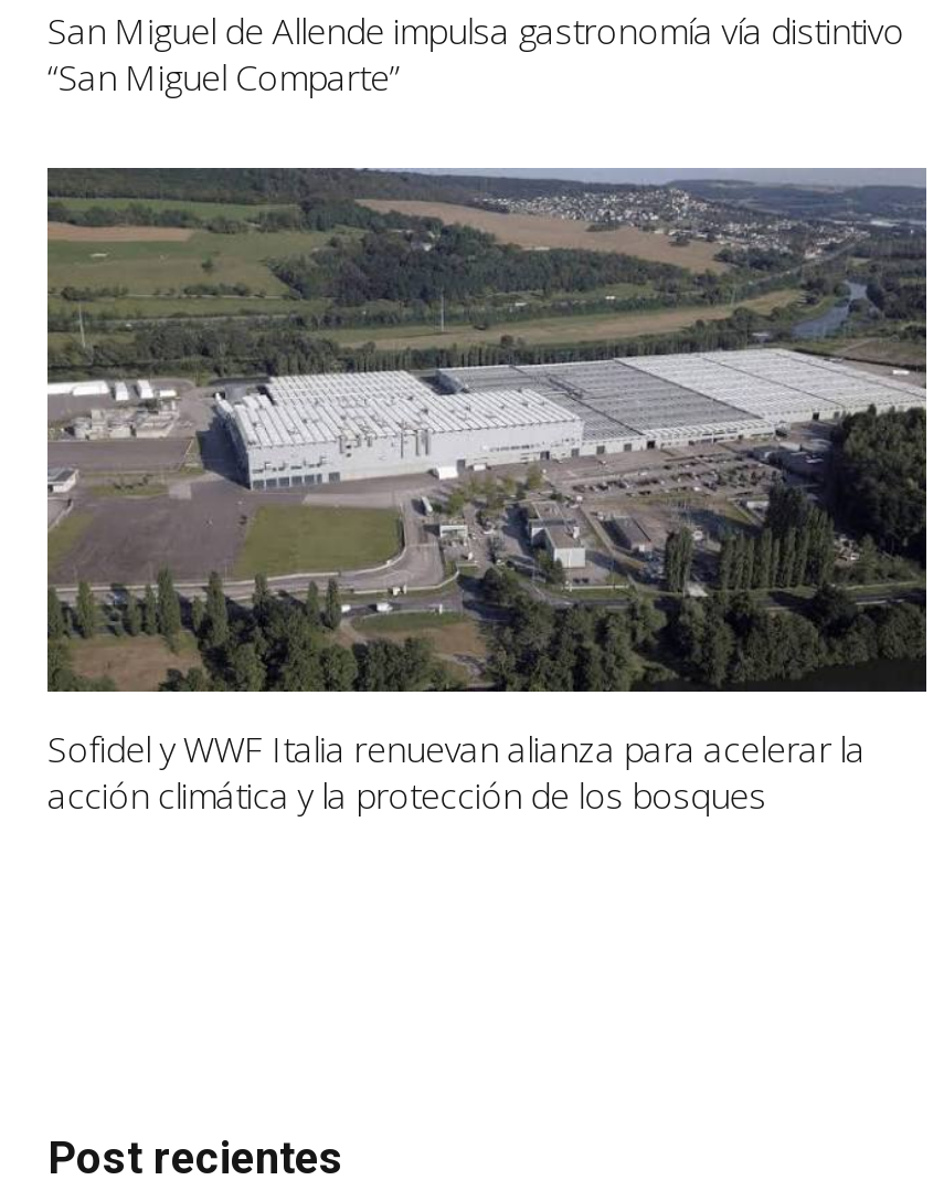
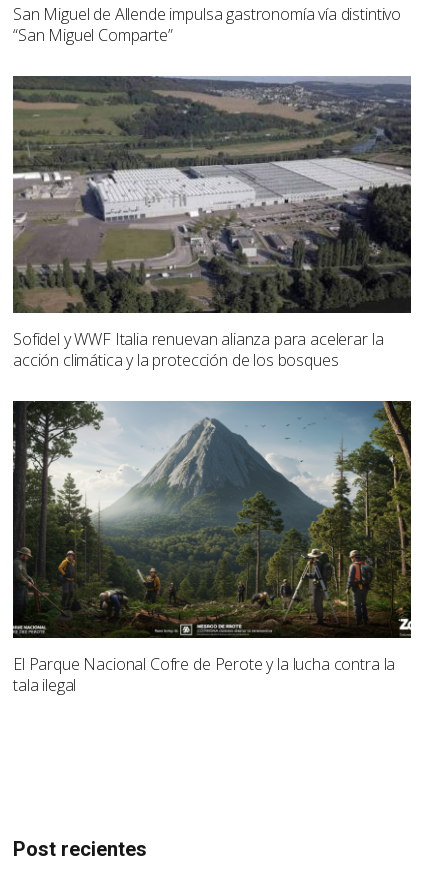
none -> [12,400,412,696] [image] | El Parque Nacional Cofre de Perote y la lucha contra la | tala ilegal

